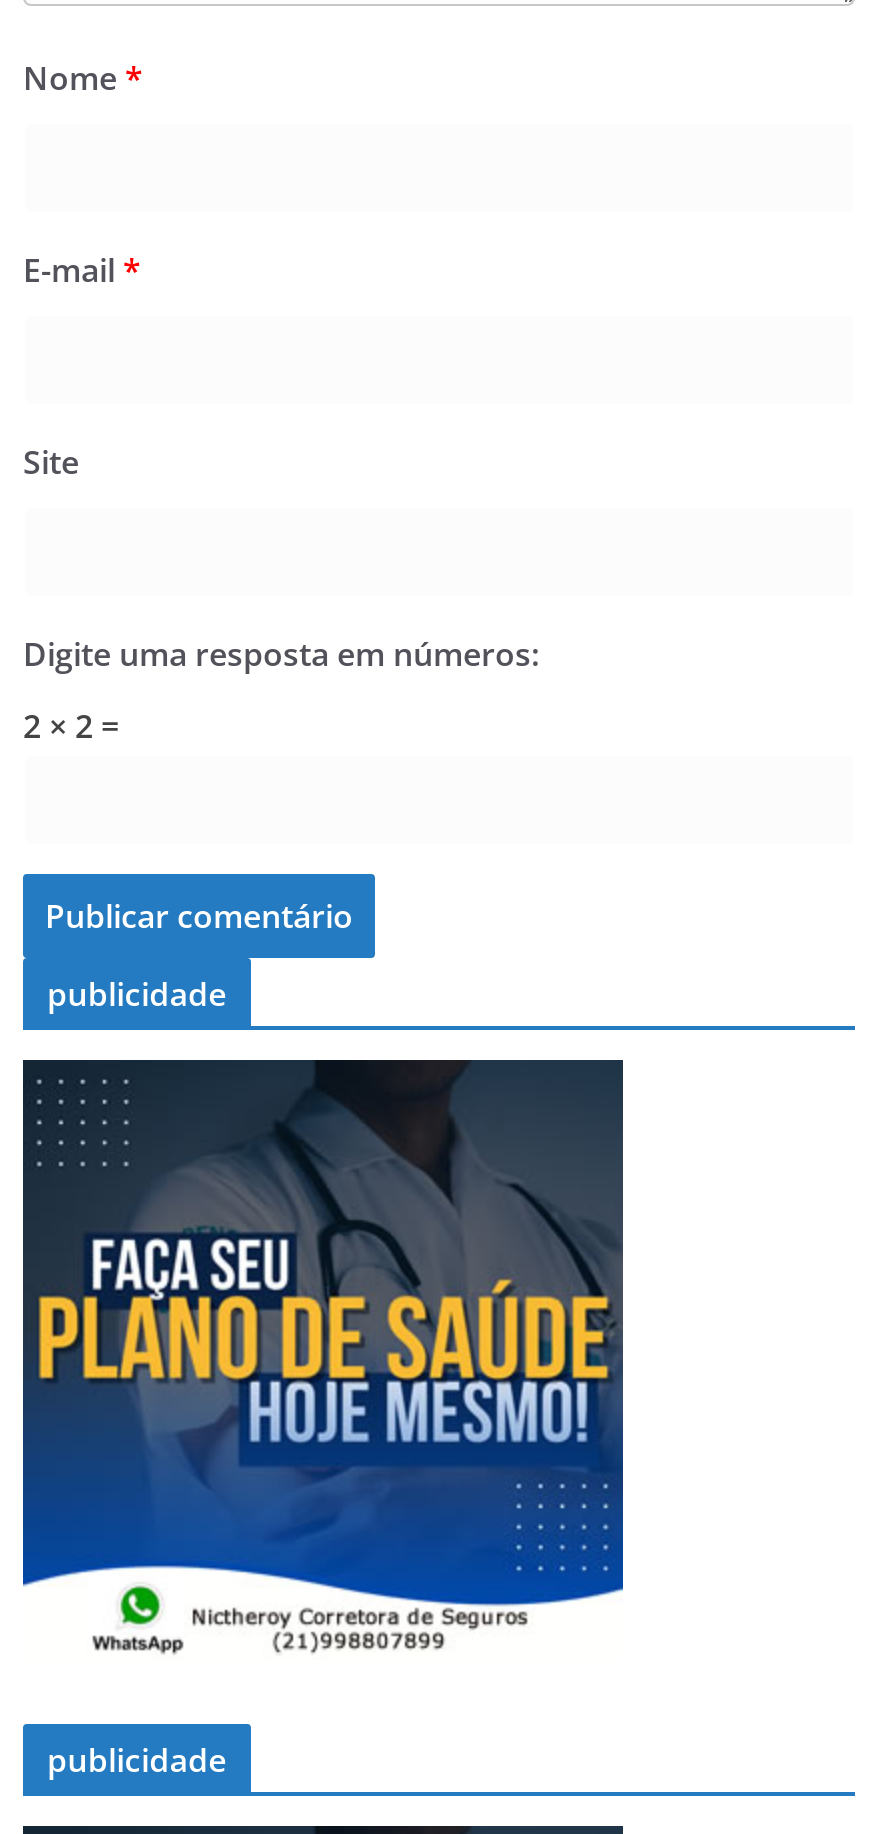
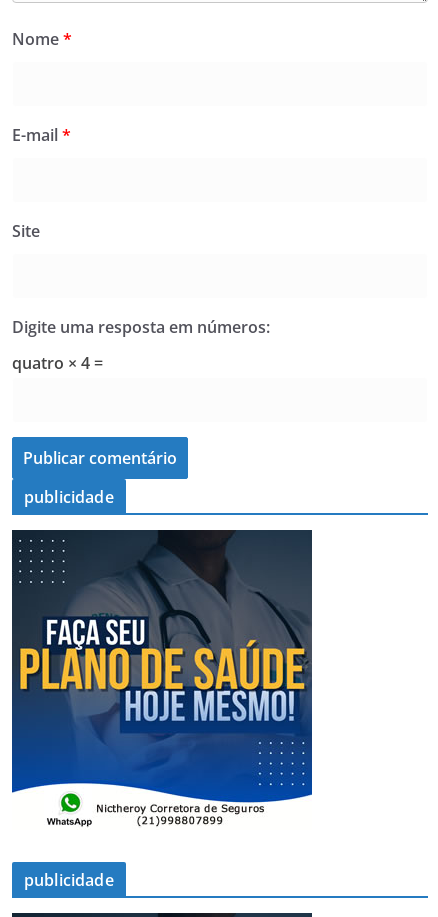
[23,703,119,747] 2 × 2 = -> [12,352,103,374] quatro × 4 =

